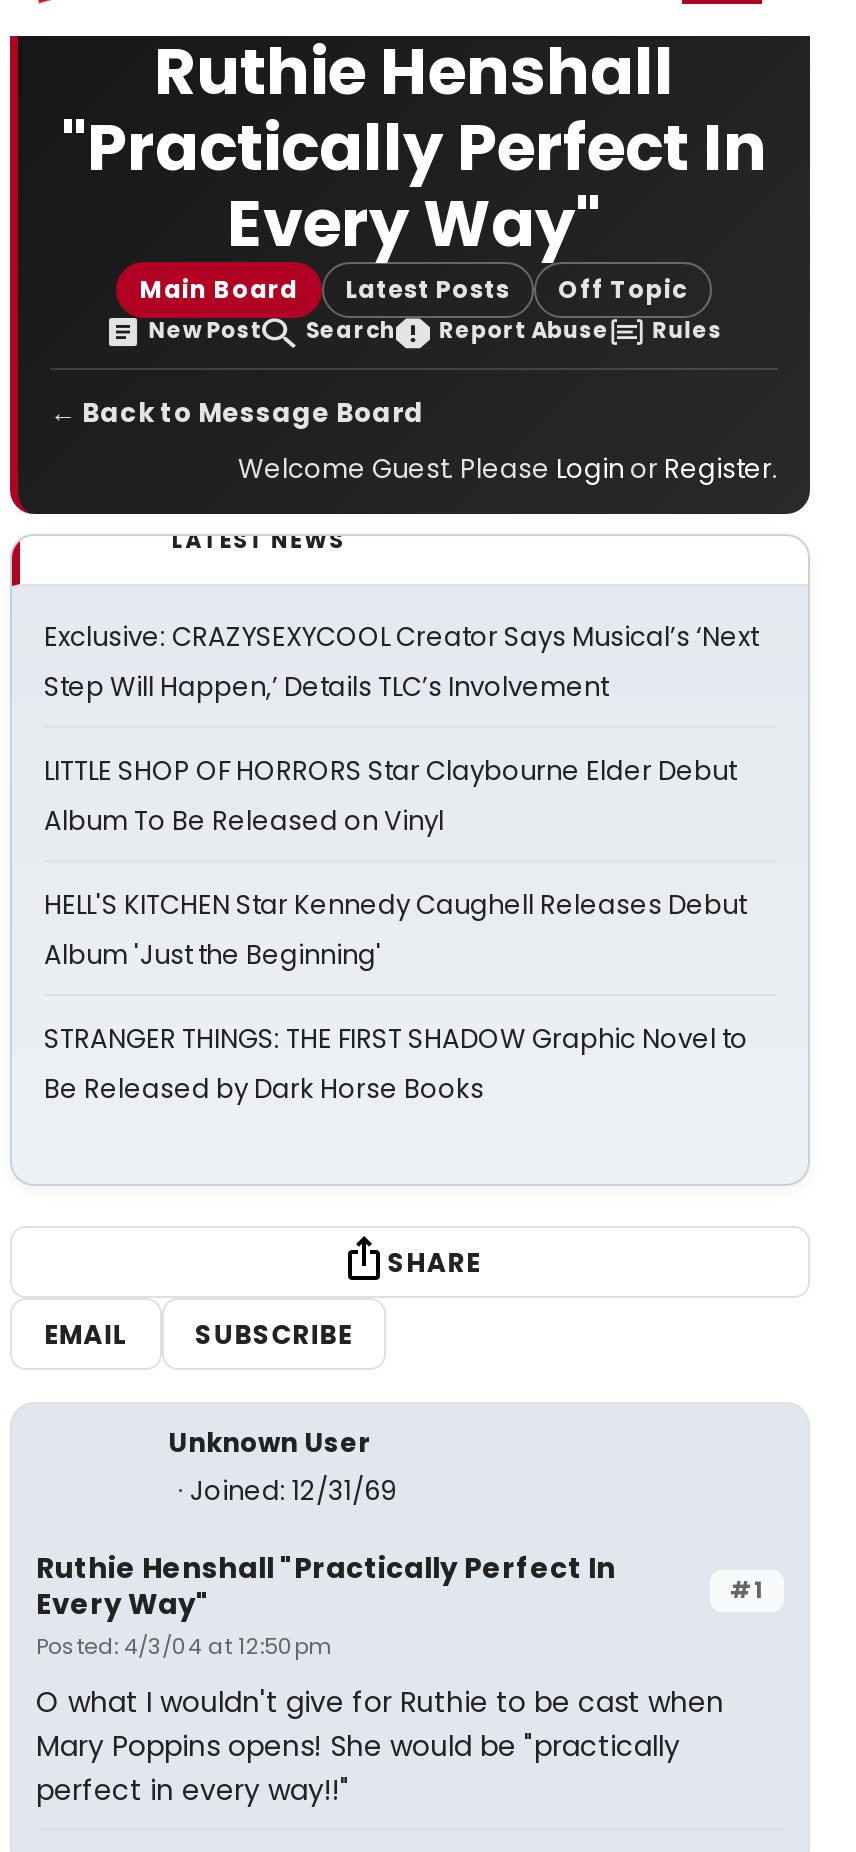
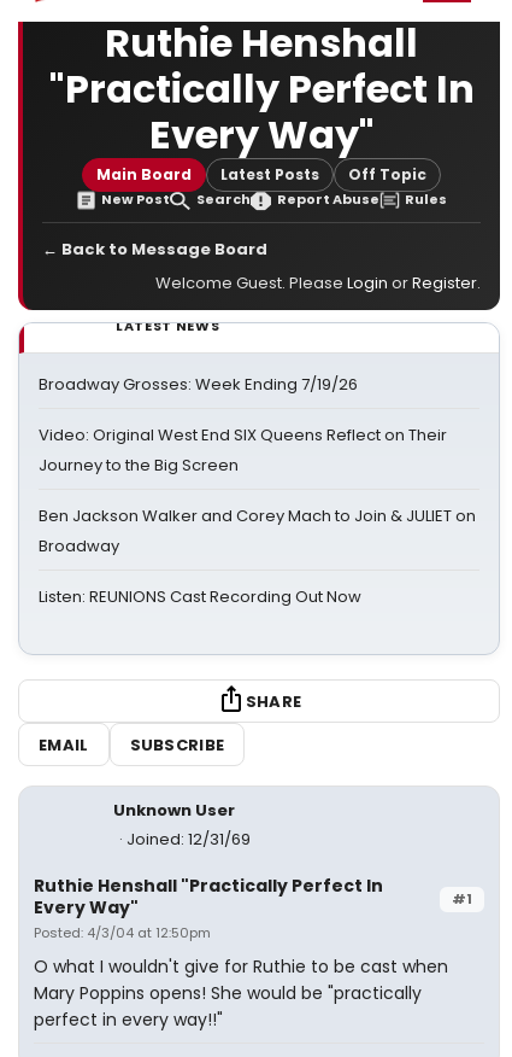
[44,618,758,706] Exclusive: CRAZYSEXYCOOL Creator Says Musical’s ‘Next | Step Will Happen,’ Details TLC’s Involvement -> [39,373,358,396] Broadway Grosses: Week Ending 7/19/26
[44,752,736,840] LITTLE SHOP OF HORRORS Star Claybourne Elder Debut | Album To Be Released on Vinyl -> [39,424,447,477] Video: Original West End SIX Queens Reflect on Their | Journey to the Big Screen
[44,886,746,974] HELL'S KITCHEN Star Kennedy Caughell Releases Debut | Album 'Just the Beginning' -> [39,504,476,557] Ben Jackson Walker and Corey Mach to Join & JULIET on | Broadway
[44,1020,748,1108] STRANGER THINGS: THE FIRST SHADOW Graphic Novel to | Be Released by Dark Horse Books -> [39,585,361,608] Listen: REUNIONS Cast Recording Out Now

